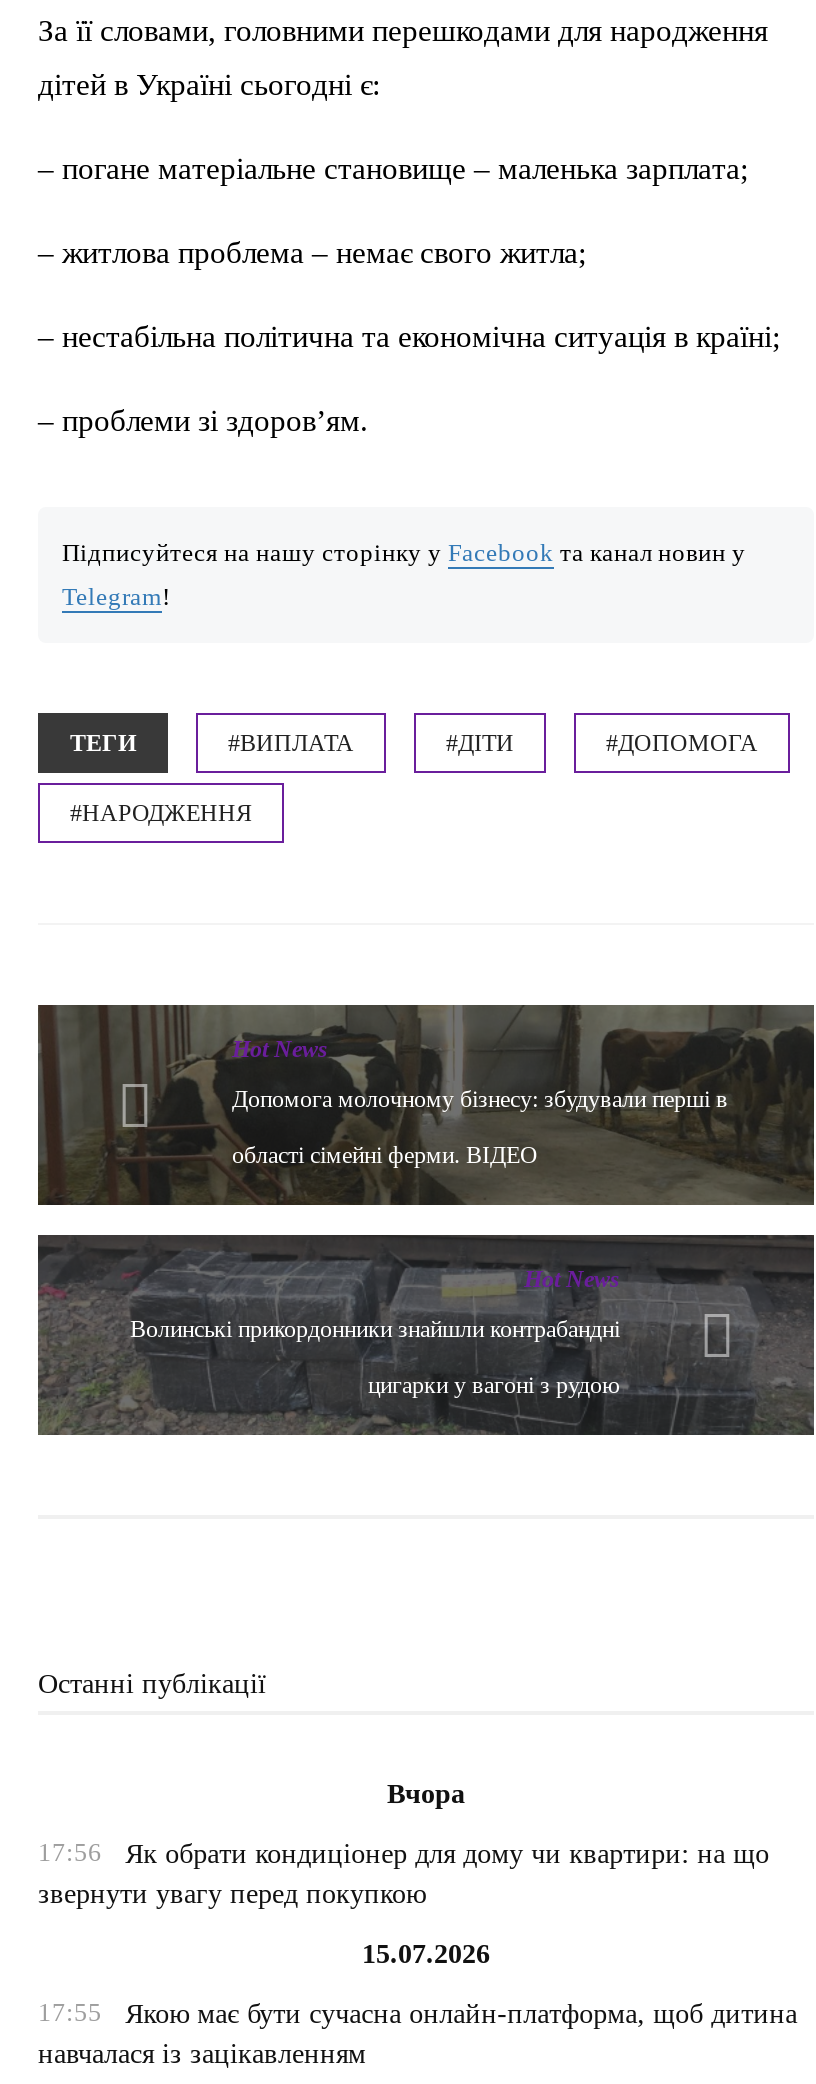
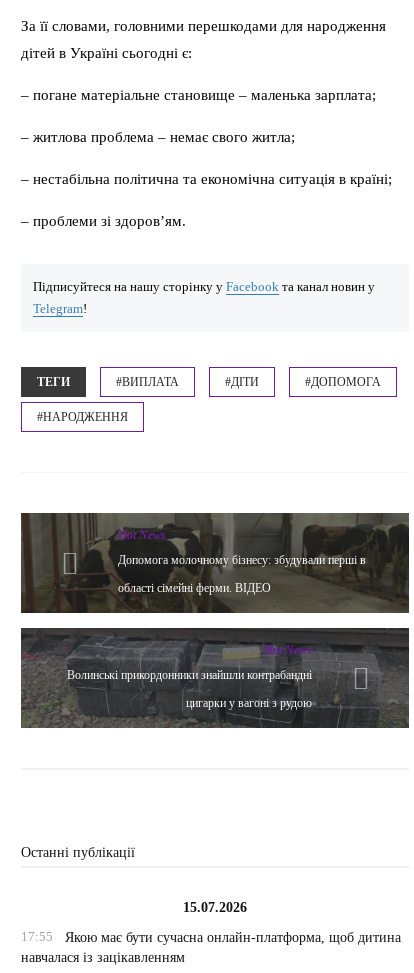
[38,1778,769,1908] Вчора | 17:56 | Як обрати кондиціонер для дому чи квартири: на що | звернути увагу перед покупкою -> none

